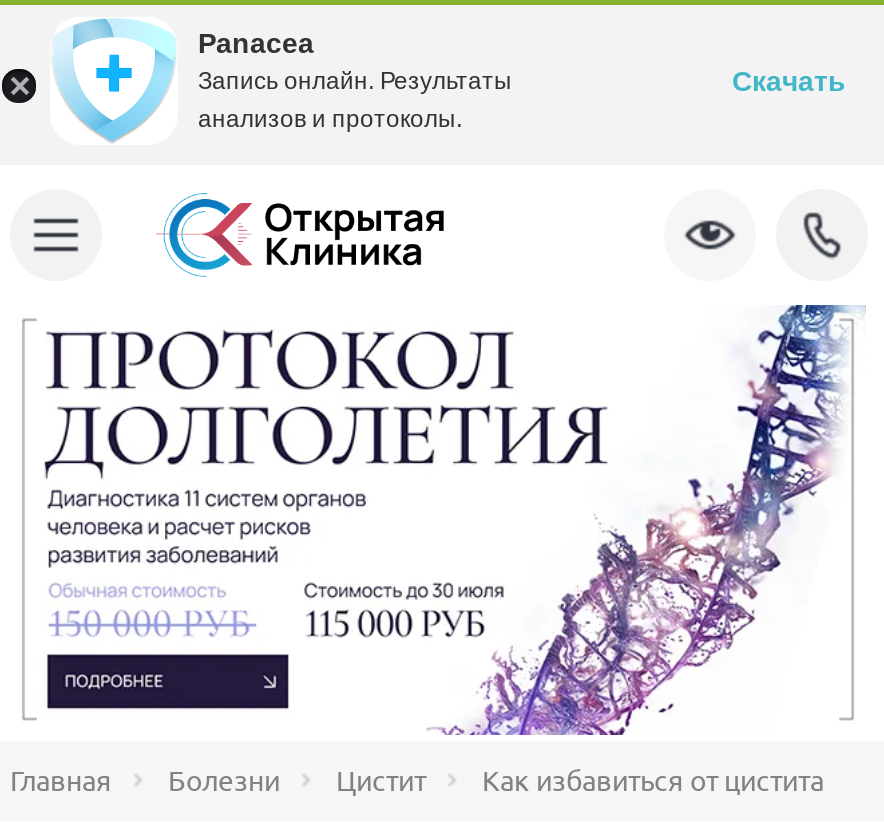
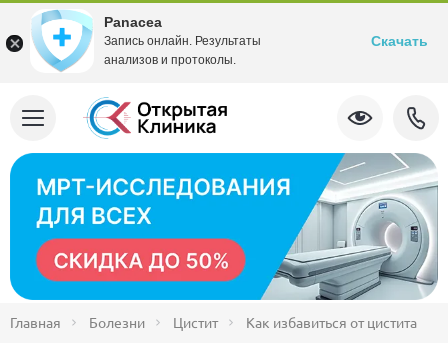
[10,305,866,737] [image] -> [9,152,439,301] [image]

